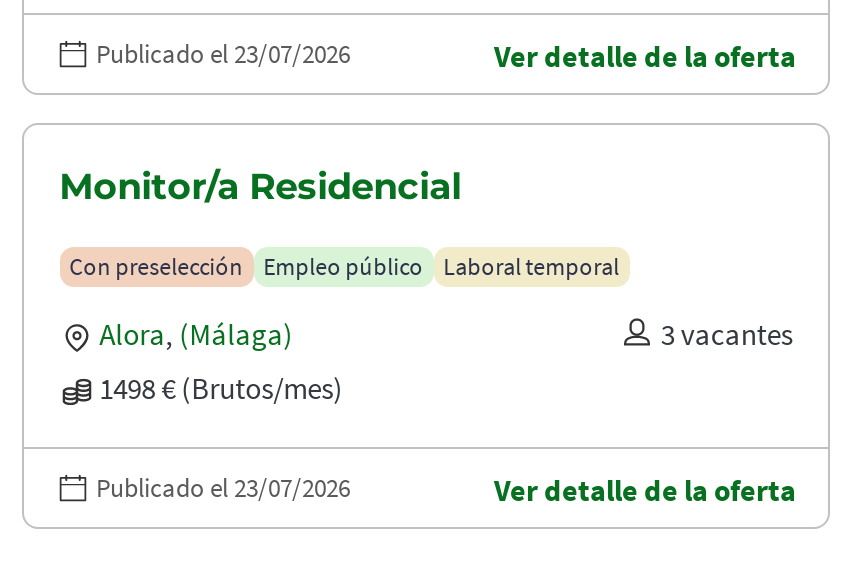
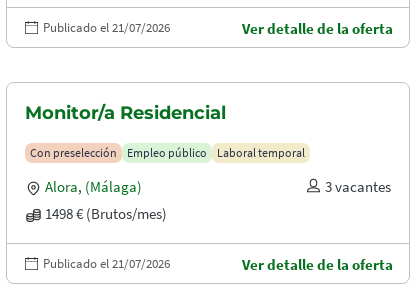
[96,37,350,71] Publicado el 23/07/2026 -> [43,19,170,36] Publicado el 21/07/2026
[96,471,350,505] Publicado el 23/07/2026 -> [43,255,170,272] Publicado el 21/07/2026

